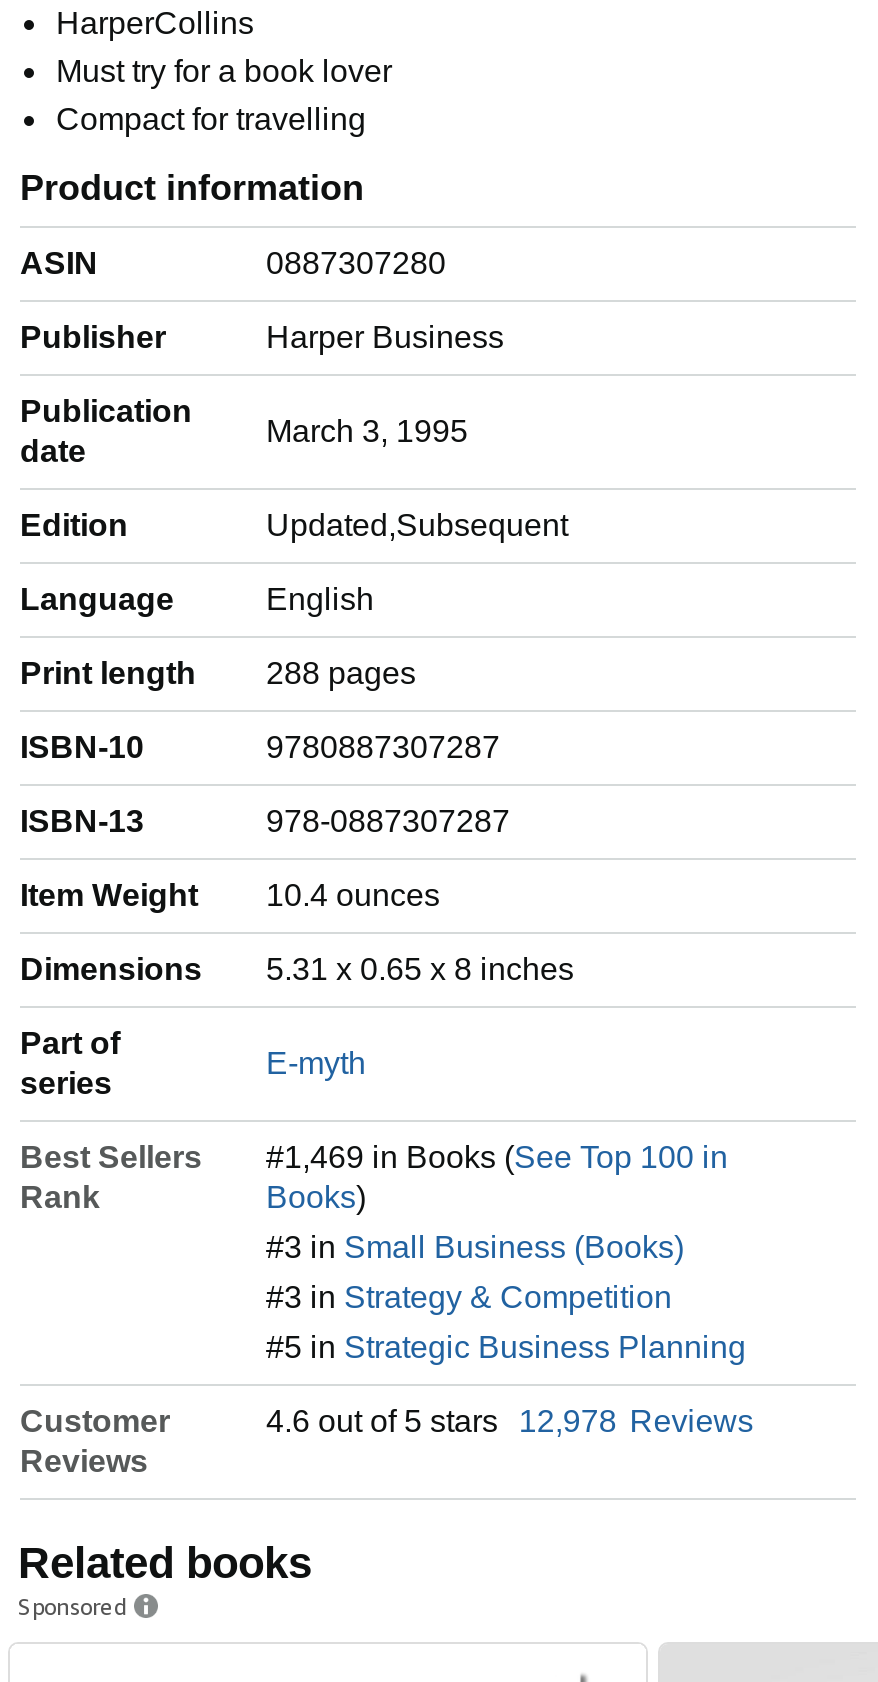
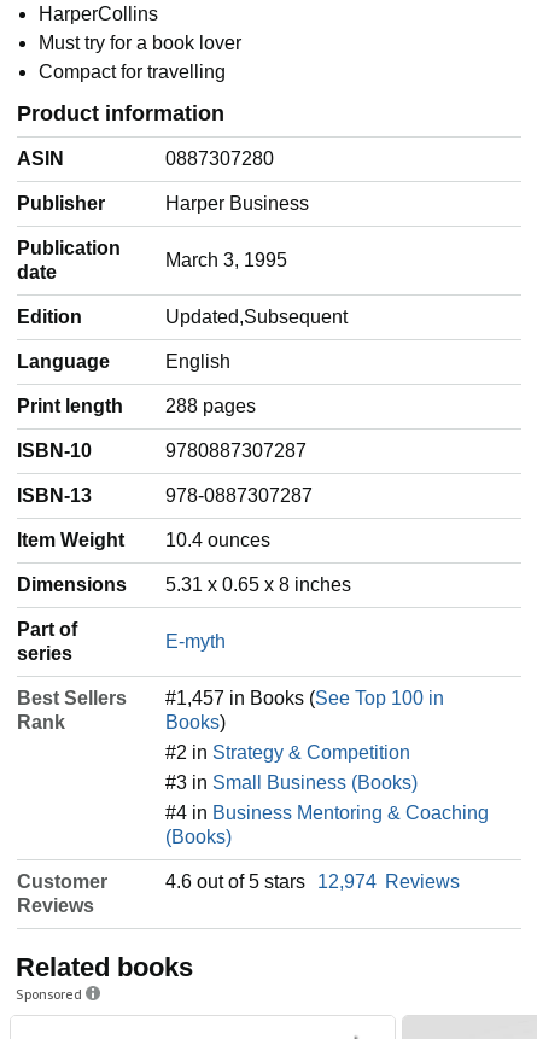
[266,1140,728,1174] #1,469 in Books (See Top 100 in -> [165,688,444,708] #1,457 in Books (See Top 100 in
none -> [165,742,410,763] #2 in Strategy & Competition
[266,1280,746,1364] #3 in Strategy & Competition | #5 in Strategic Business Planning -> [165,803,489,847] #4 in Business Mentoring & Coaching | (Books)
[266,1404,754,1438] 4.6 out of 5 stars 12,978 Reviews -> [165,871,460,892] 4.6 out of 5 stars 12,974 Reviews

